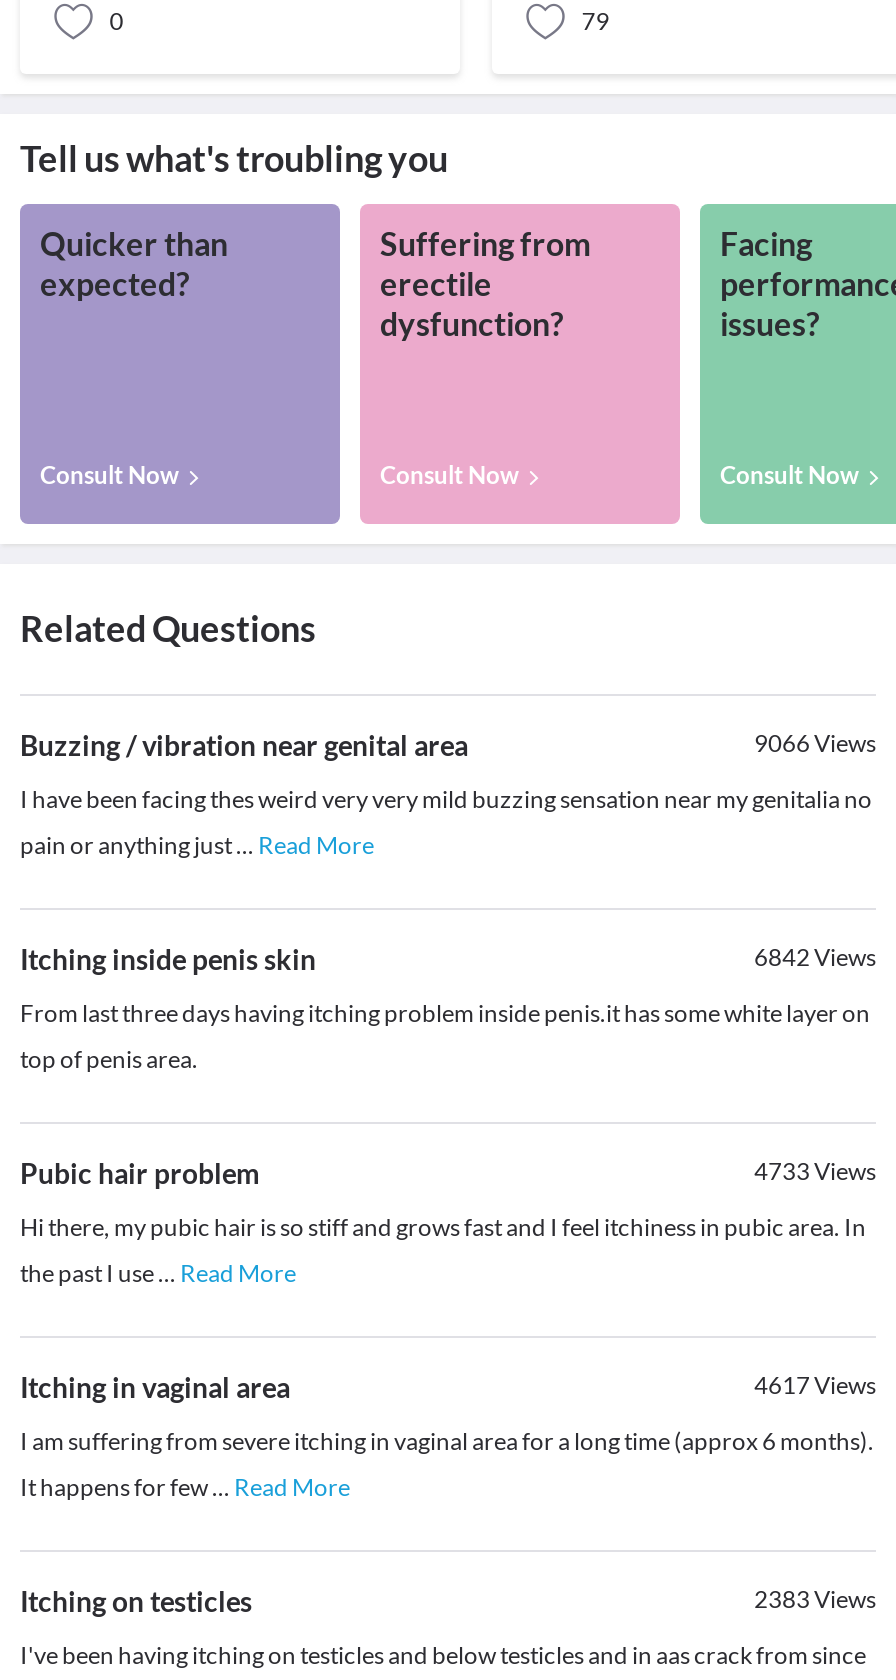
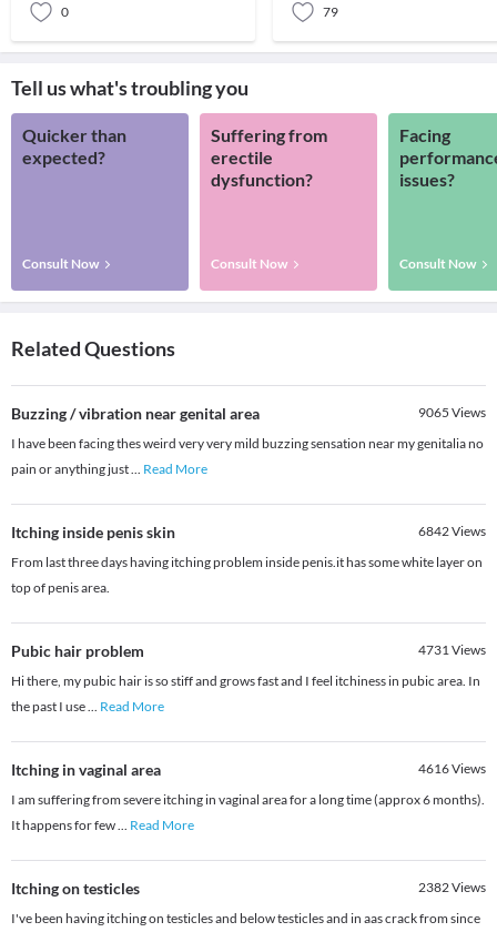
[754,729,876,759] 9066Views -> [418,404,486,421] 9065Views
[754,1157,876,1187] 4733Views -> [418,642,486,658] 4731Views
[754,1371,876,1401] 4617Views -> [418,760,486,777] 4616Views
[754,1585,876,1615] 2383Views -> [418,879,486,896] 2382Views

